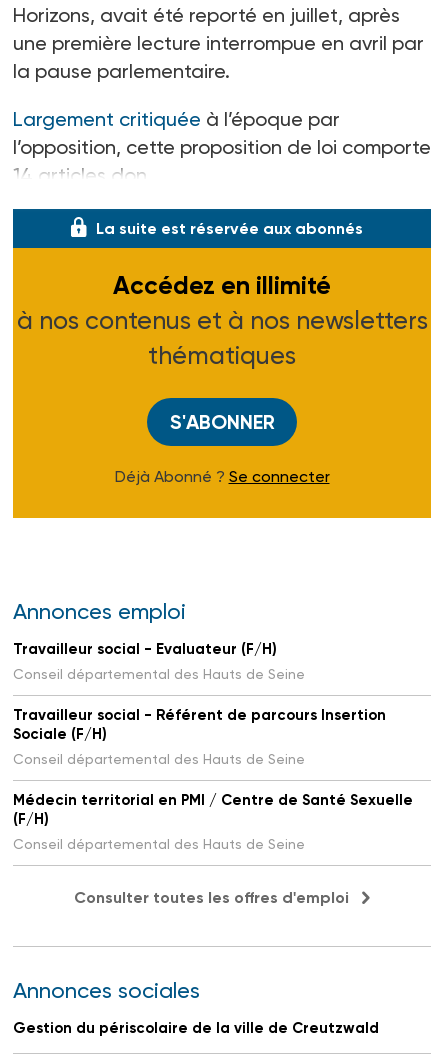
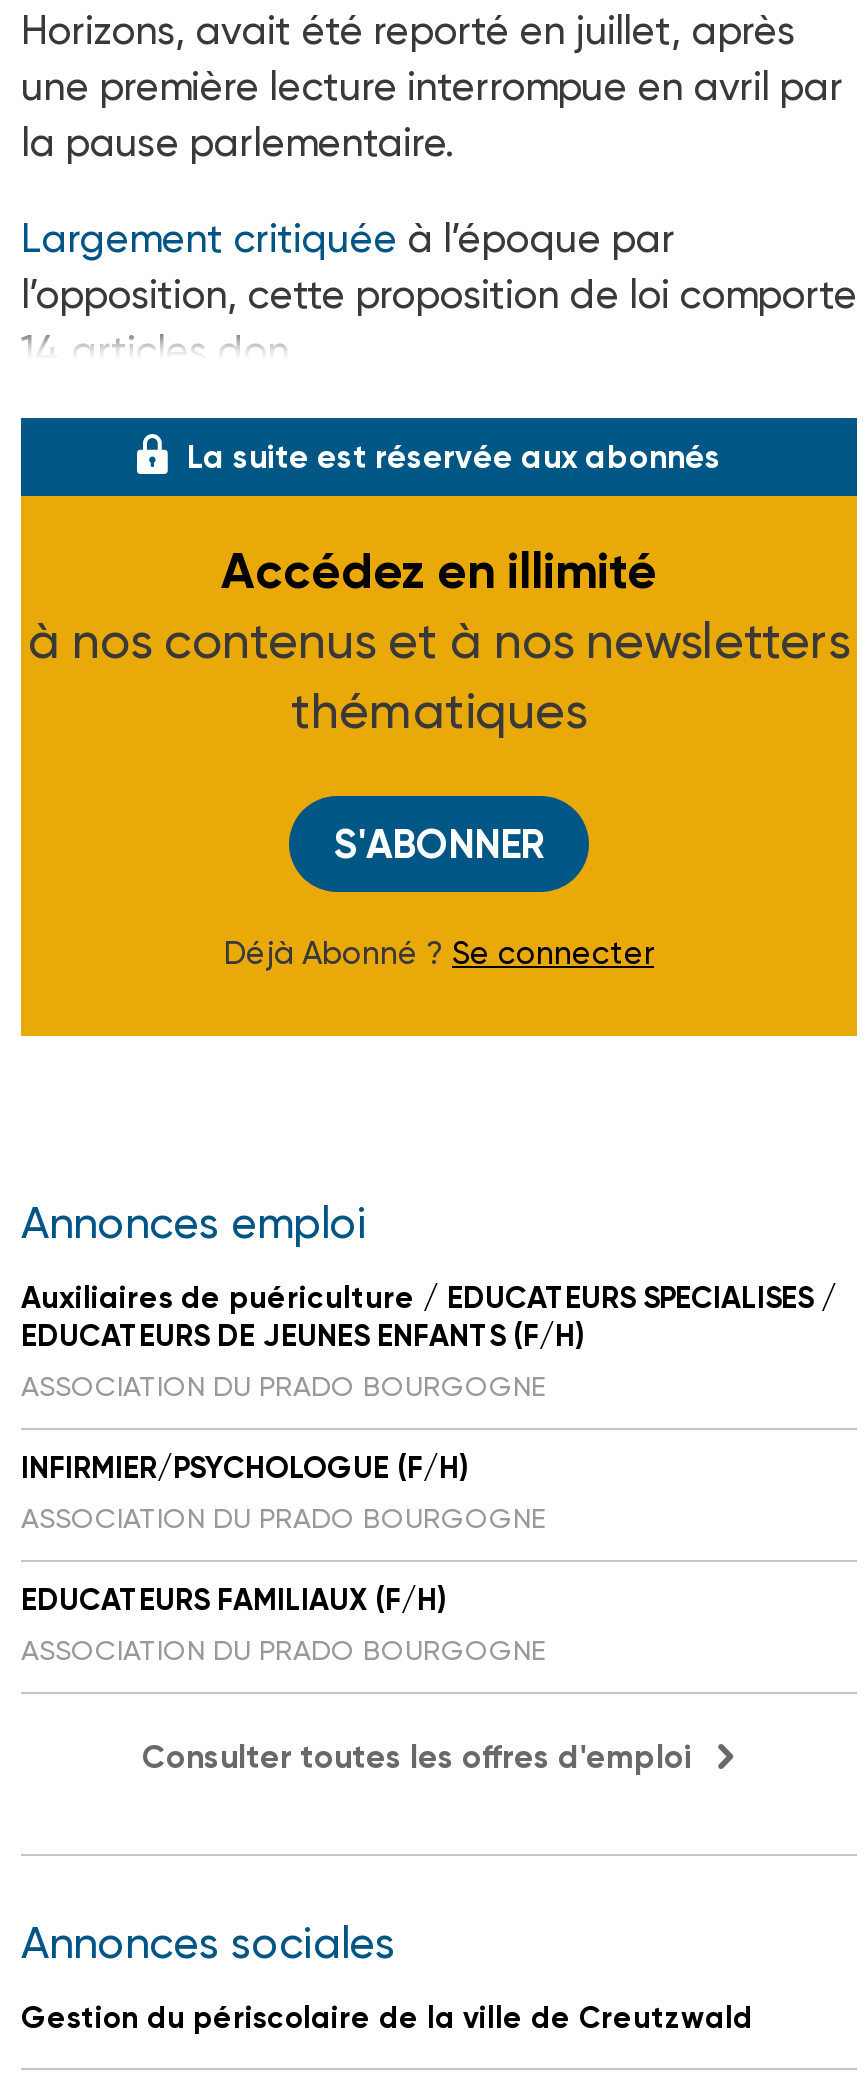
[13,640,305,682] Travailleur social - Evaluateur (F/H) | Conseil départemental des Hauts de Seine -> [21,1280,837,1402] Auxiliaires de puériculture / EDUCATEURS SPECIALISES / | EDUCATEURS DE JEUNES ENFANTS (F/H) | ASSOCIATION DU PRADO BOURGOGNE
[13,706,386,767] Travailleur social - Référent de parcours Insertion | Sociale (F/H) | Conseil départemental des Hauts de Seine -> [21,1450,545,1534] INFIRMIER/PSYCHOLOGUE (F/H) | ASSOCIATION DU PRADO BOURGOGNE
[13,791,413,852] Médecin territorial en PMI / Centre de Santé Sexuelle | (F/H) | Conseil départemental des Hauts de Seine -> [21,1582,545,1666] EDUCATEURS FAMILIAUX (F/H) | ASSOCIATION DU PRADO BOURGOGNE

